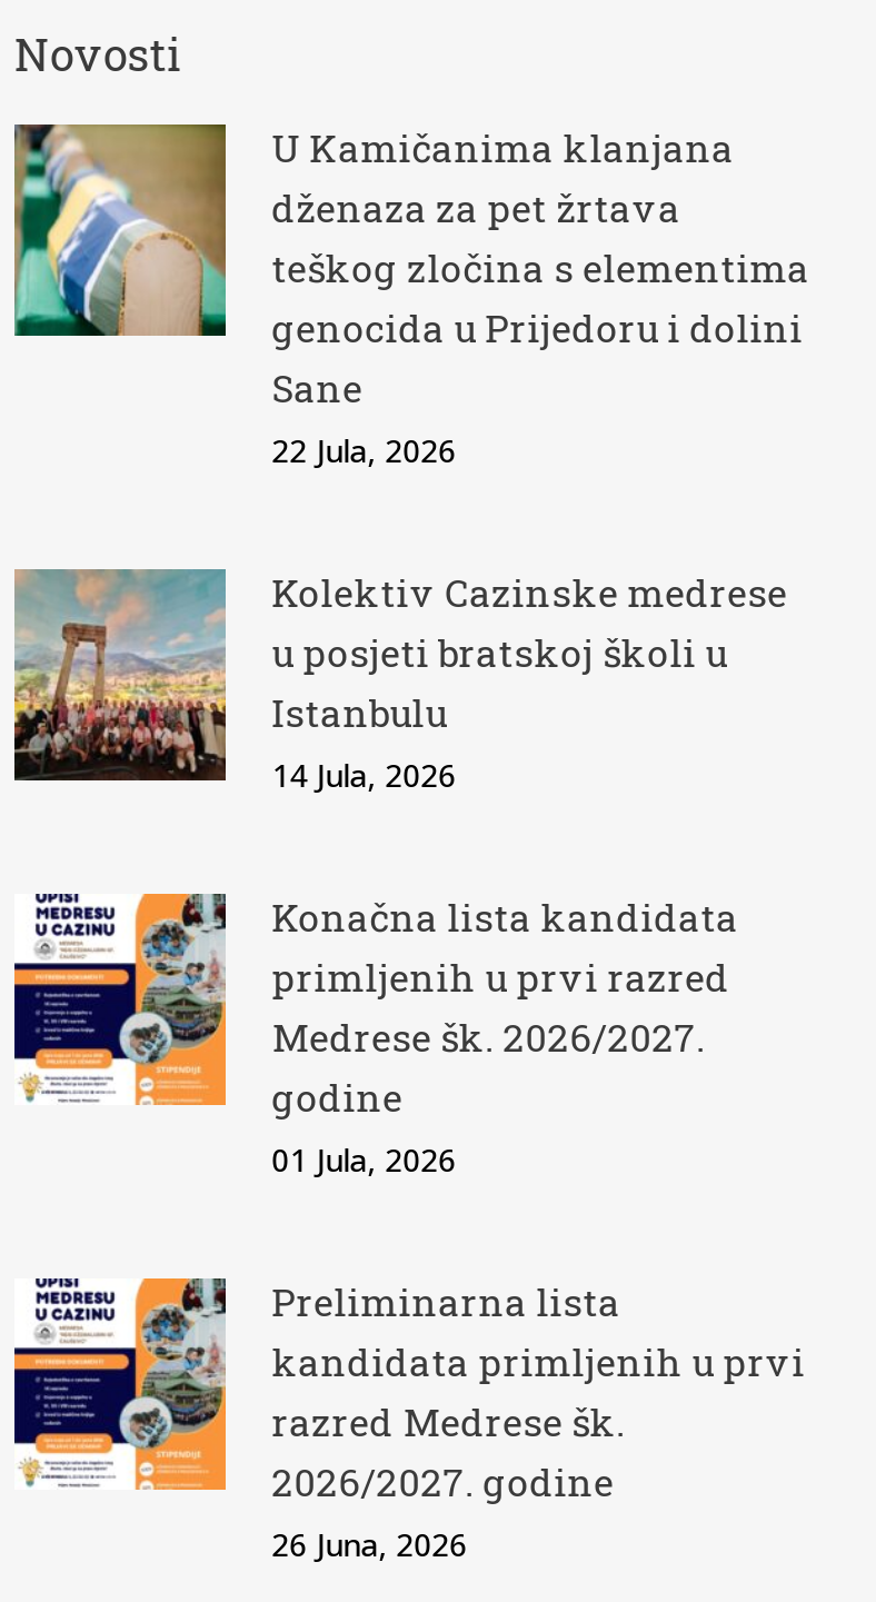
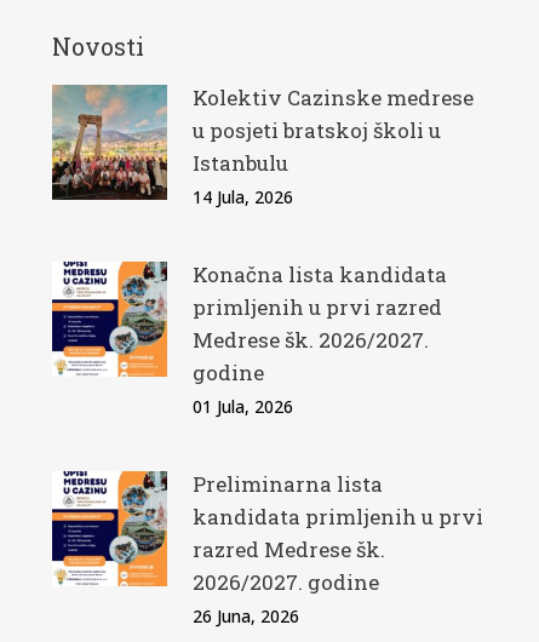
[12,121,810,470] [image] | U Kamičanima klanjana | dženaza za pet žrtava | teškog zločina s elementima | genocida u Prijedoru i dolini | Sane | 22 Jula, 2026 -> none

